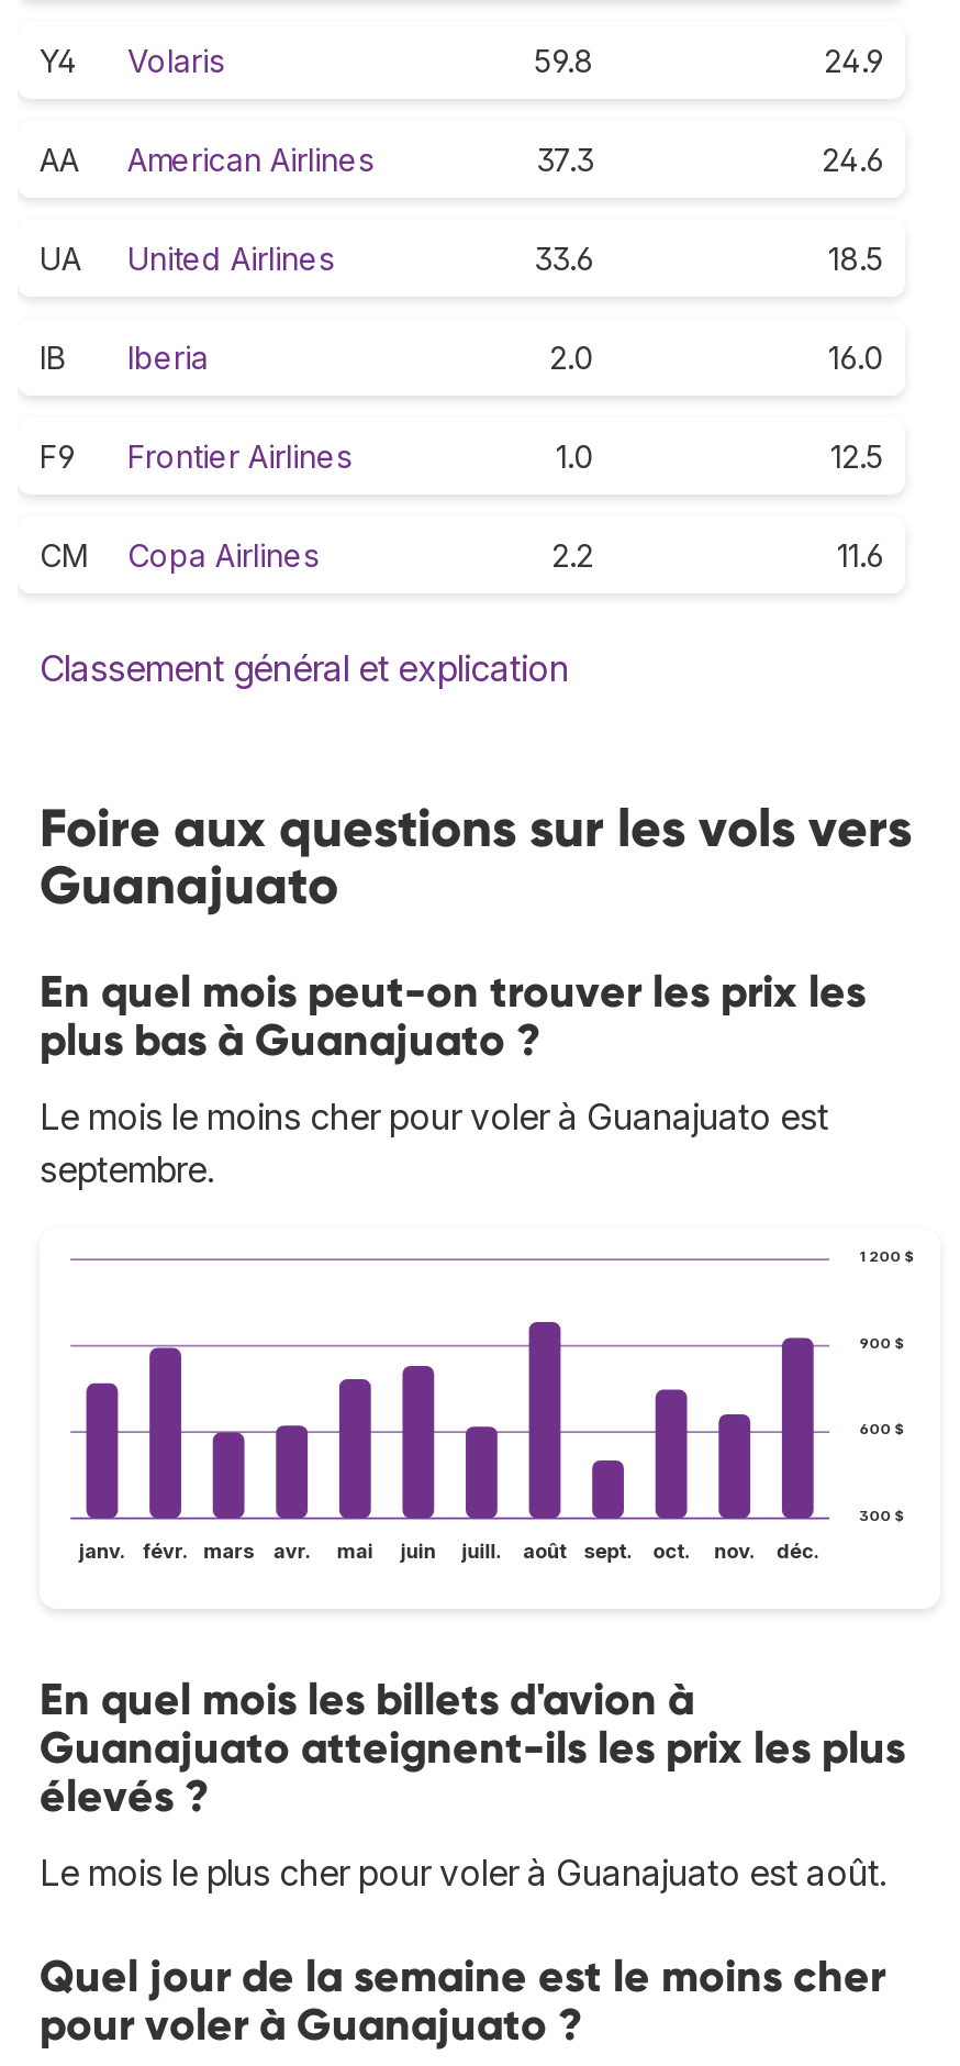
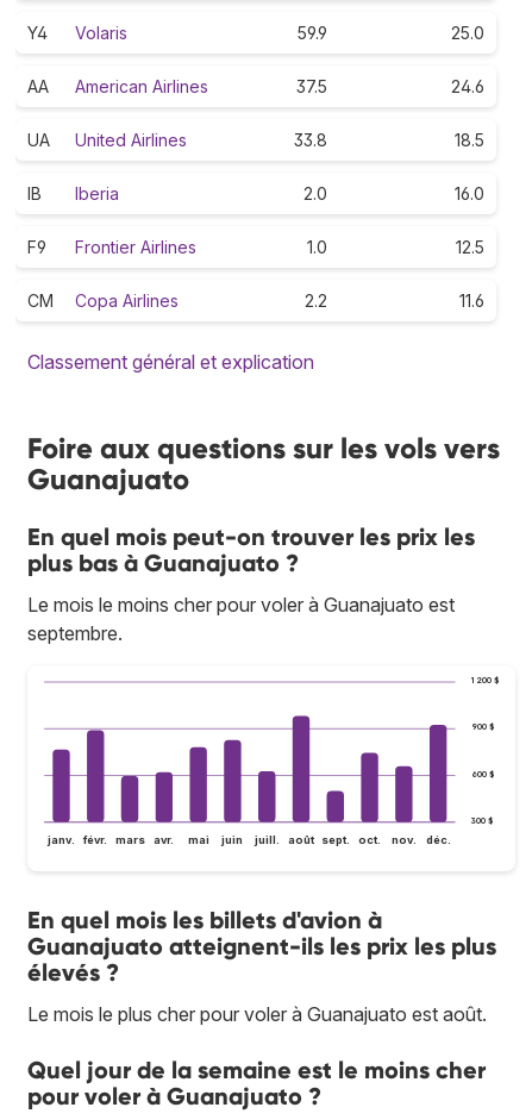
[534,41,593,78] 59.8 -> [298,22,327,42] 59.9
[824,41,883,78] 24.9 -> [451,22,484,42] 25.0
[536,140,593,177] 37.3 -> [296,76,327,96] 37.5
[534,239,593,276] 33.6 -> [294,129,327,150] 33.8

